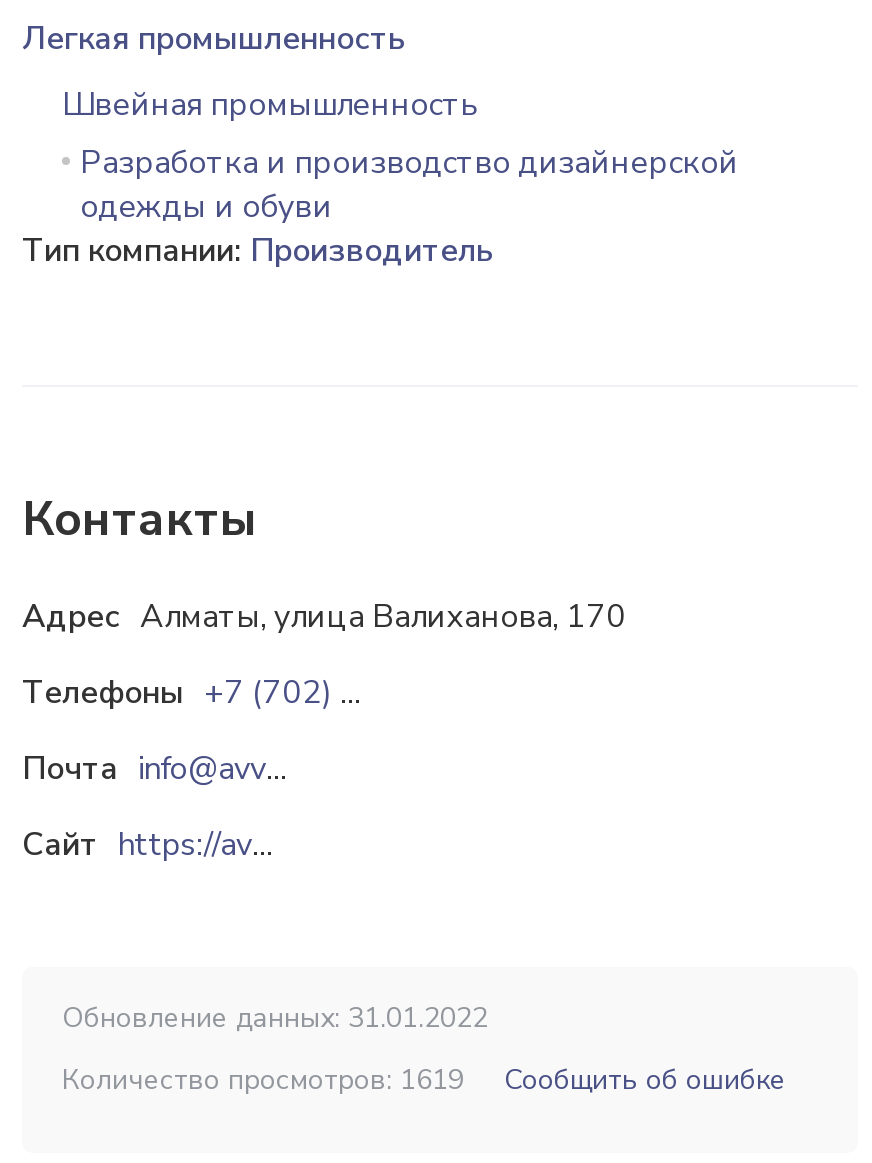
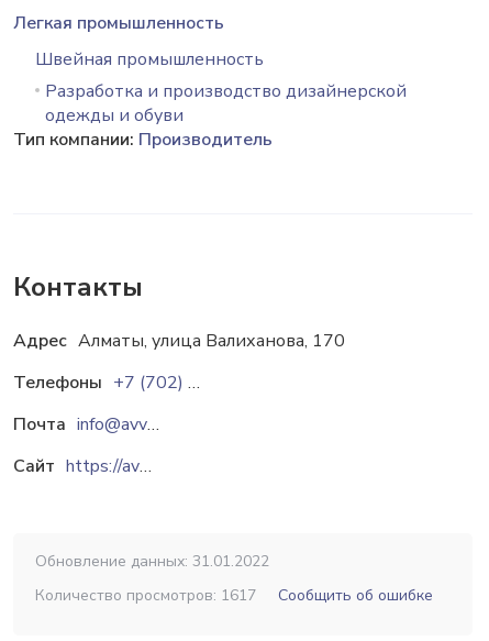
[62,1061,464,1099] Количество просмотров: 1619 -> [35,585,256,606] Количество просмотров: 1617

